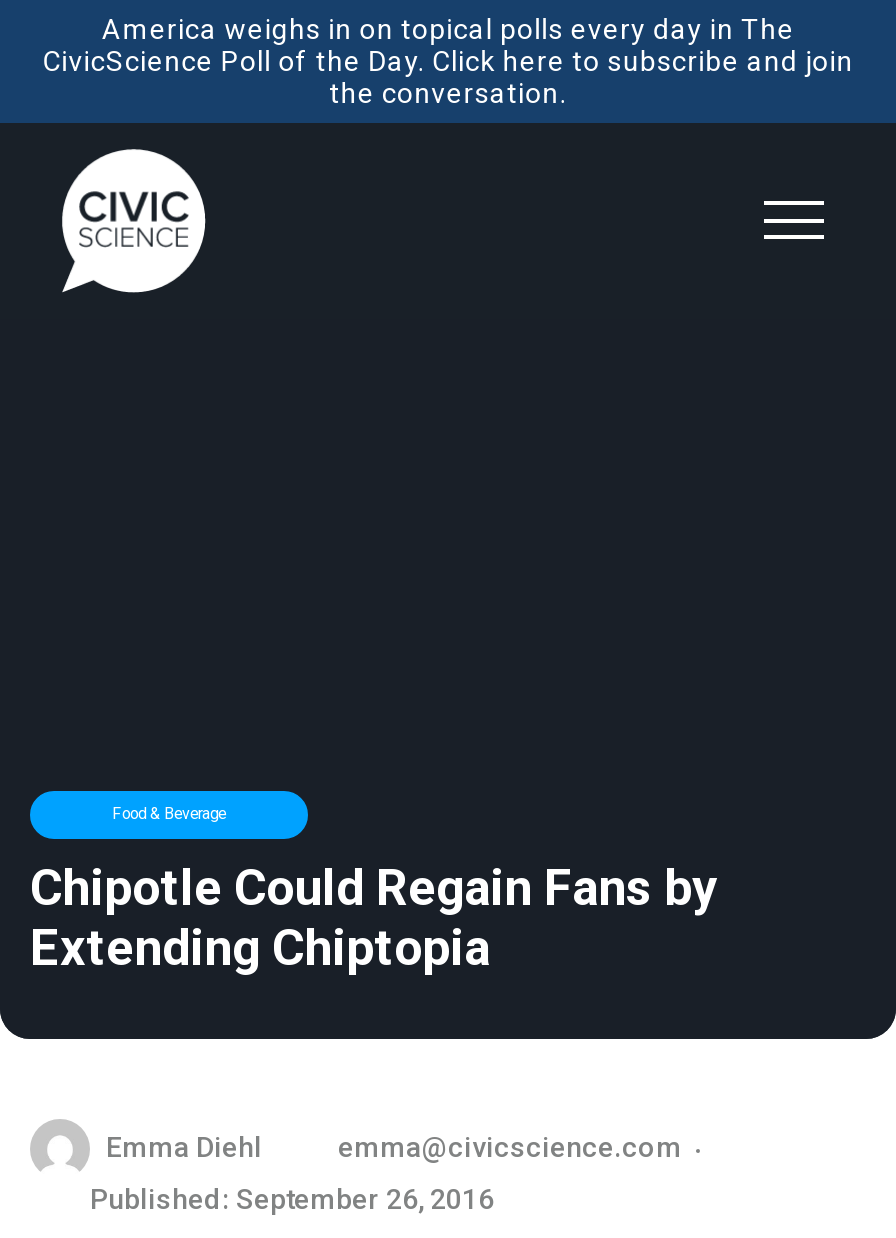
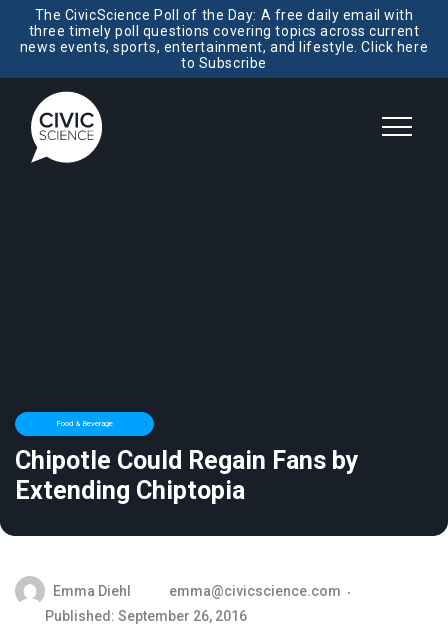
[42,13,854,109] America weighs in on topical polls every day in The | CivicScience Poll of the Day. Click here to subscribe and join | the conversation. -> [20,7,428,71] The CivicScience Poll of the Day: A free daily email with | three timely poll questions covering topics across current | news events, sports, entertainment, and lifestyle. Click here | to Subscribe

